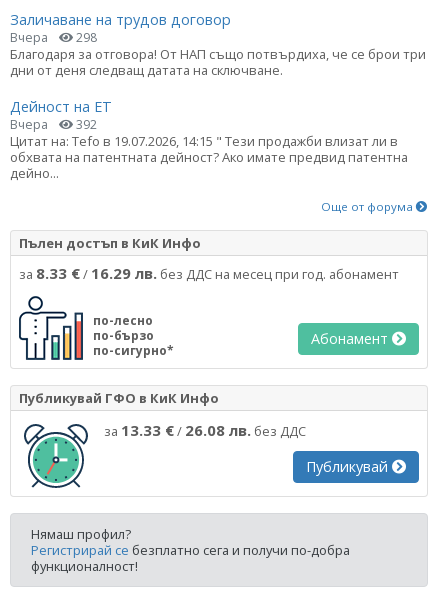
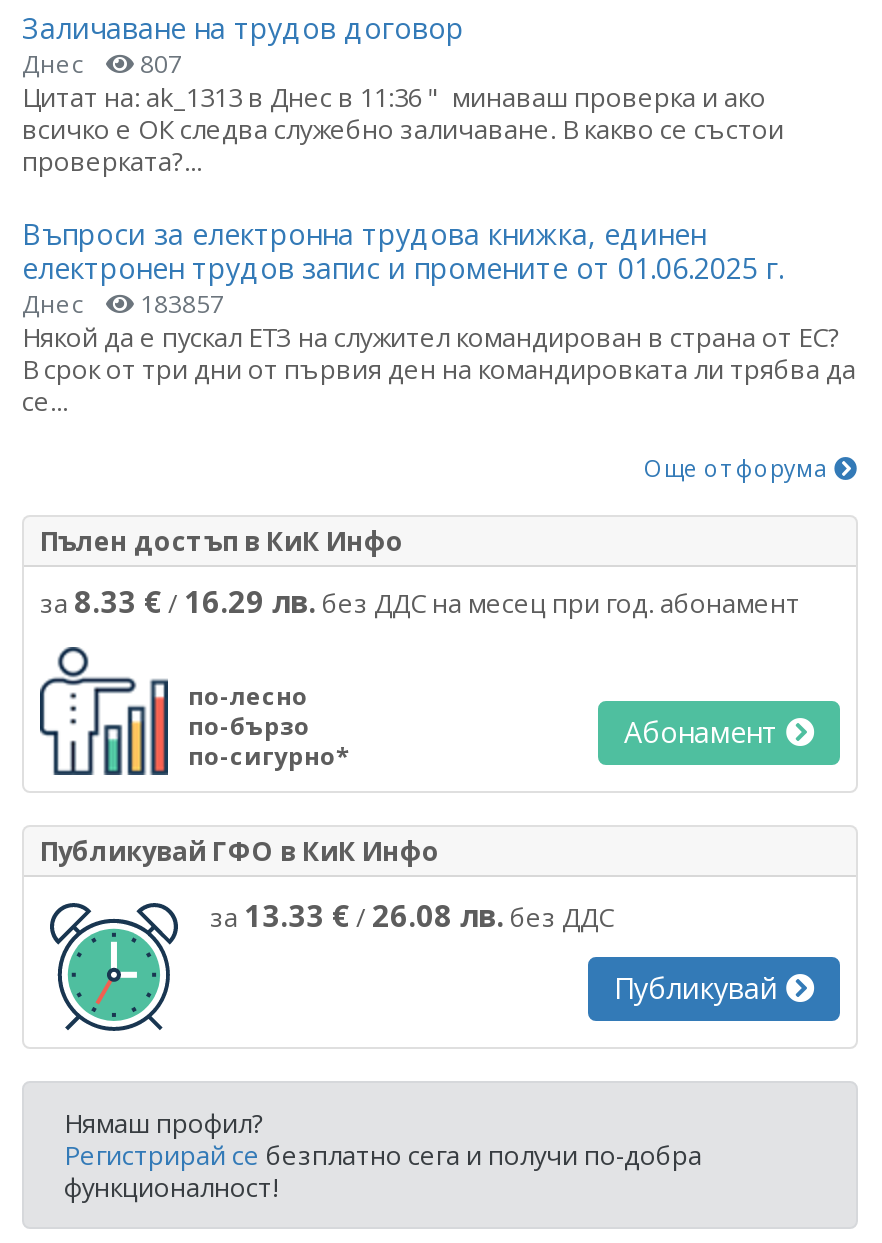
[10,29,426,79] Вчера | 298 | Благодаря за отговора! От НАП също потвърдиха, че се брои три | дни от деня следващ датата на сключване. -> [22,48,784,180] Днес | 807 | Цитат на: ak_1313 в Днес в 11:36 " минаваш проверка и ако | всичко е ОК следва служебно заличаване. В какво се състои | проверката?...
[10,97,408,182] Дейност на ЕТ | Вчера | 392 | Цитат на: Tefo в 19.07.2026, 14:15 " Тези продажби влизат ли в | обхвата на патентната дейност? Ако имате предвид патентна | дейно... -> [22,214,856,418] Въпроси за електронна трудова книжка, единен | електронен трудов запис и промените от 01.06.2025 г. | Днес | 183857 | Някой да е пускал ЕТЗ на служител командирован в страна от ЕС? | В срок от три дни от първия ден на командировката ли трябва да | се...

